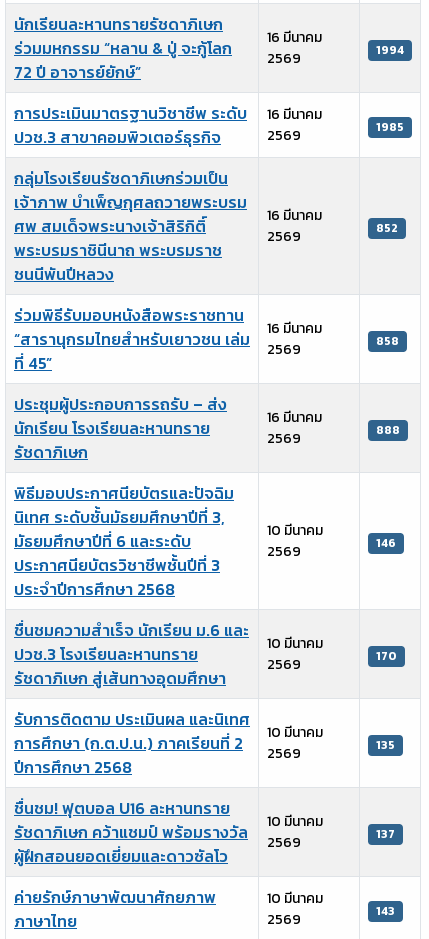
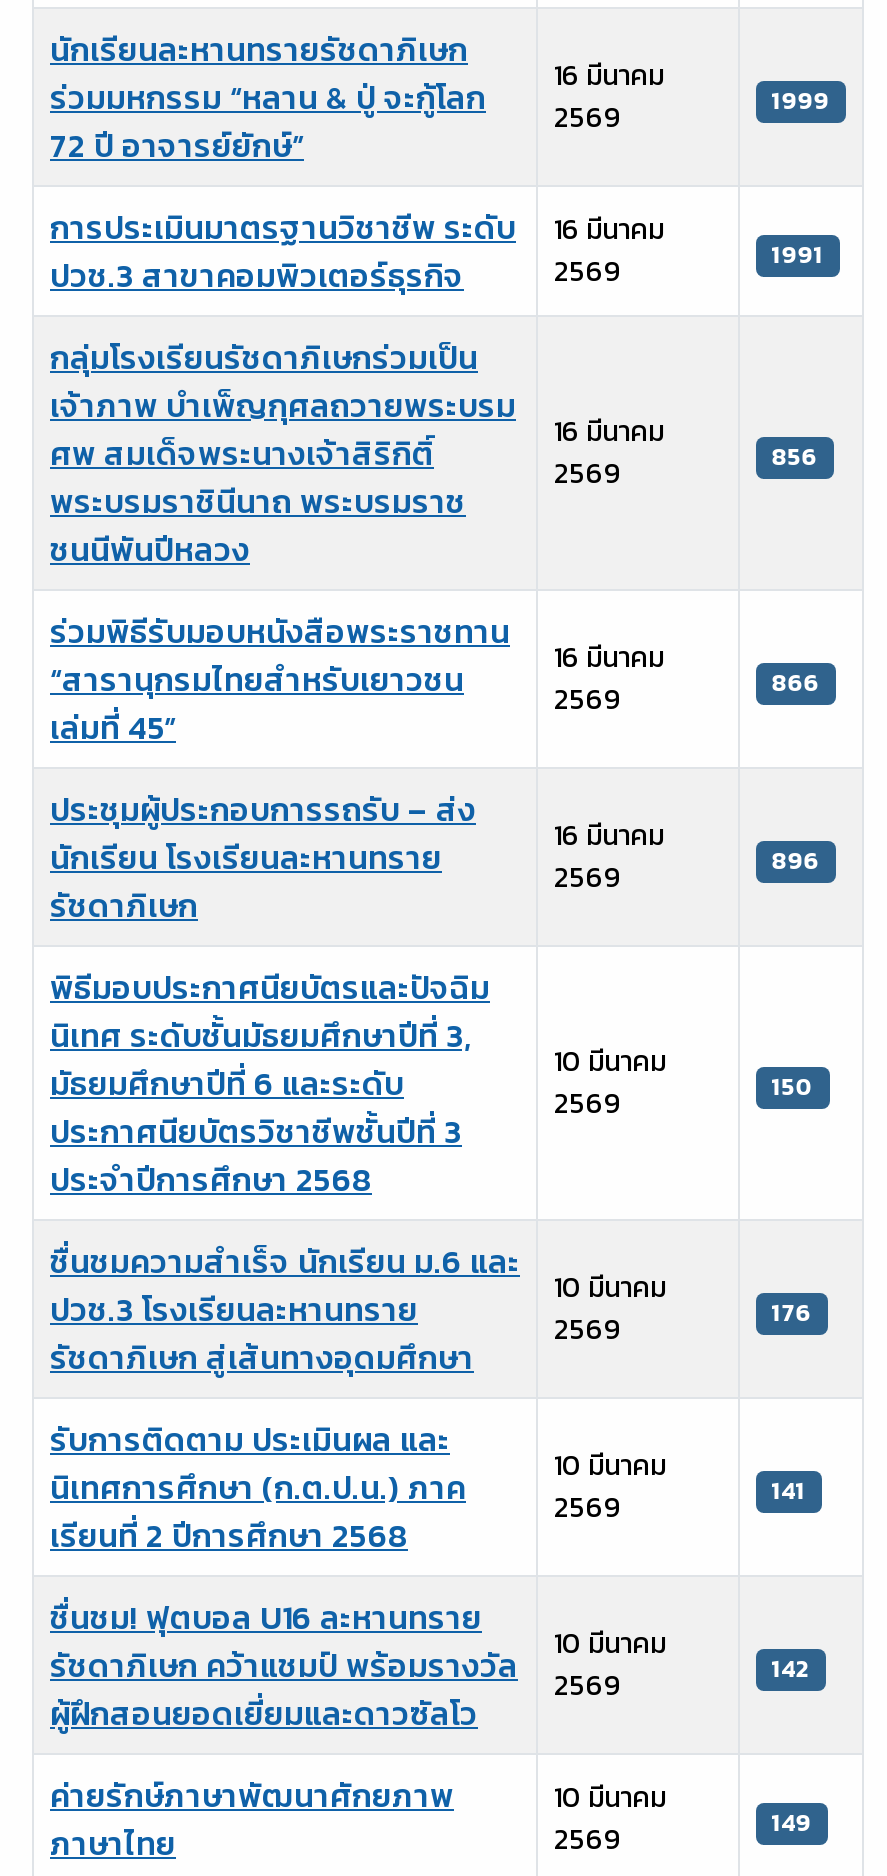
[376,41,404,59] 1994 -> [772,84,830,120] 1999
[376,118,404,136] 1985 -> [772,238,824,274] 1991
[376,219,398,237] 852 -> [772,440,818,476] 856
[376,332,399,350] 858 -> [772,666,820,702] 866
[376,421,400,439] 888 -> [772,844,820,880] 896
[376,534,396,552] 146 -> [772,1070,814,1106] 150
[376,647,397,665] 170 -> [772,1296,812,1332] 176
[376,736,395,754] 135 -> [772,1474,806,1510] 141
[376,825,395,843] 137 -> [772,1652,810,1688] 142
[376,902,395,920] 143 -> [772,1806,812,1842] 149

